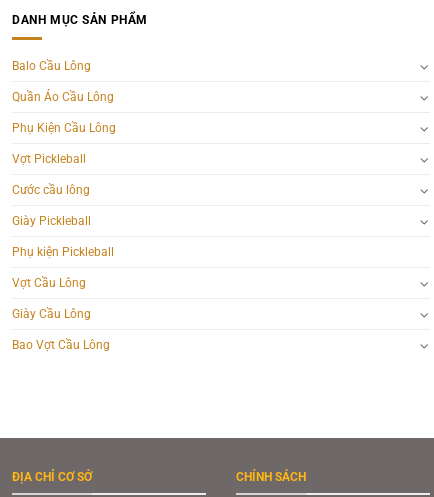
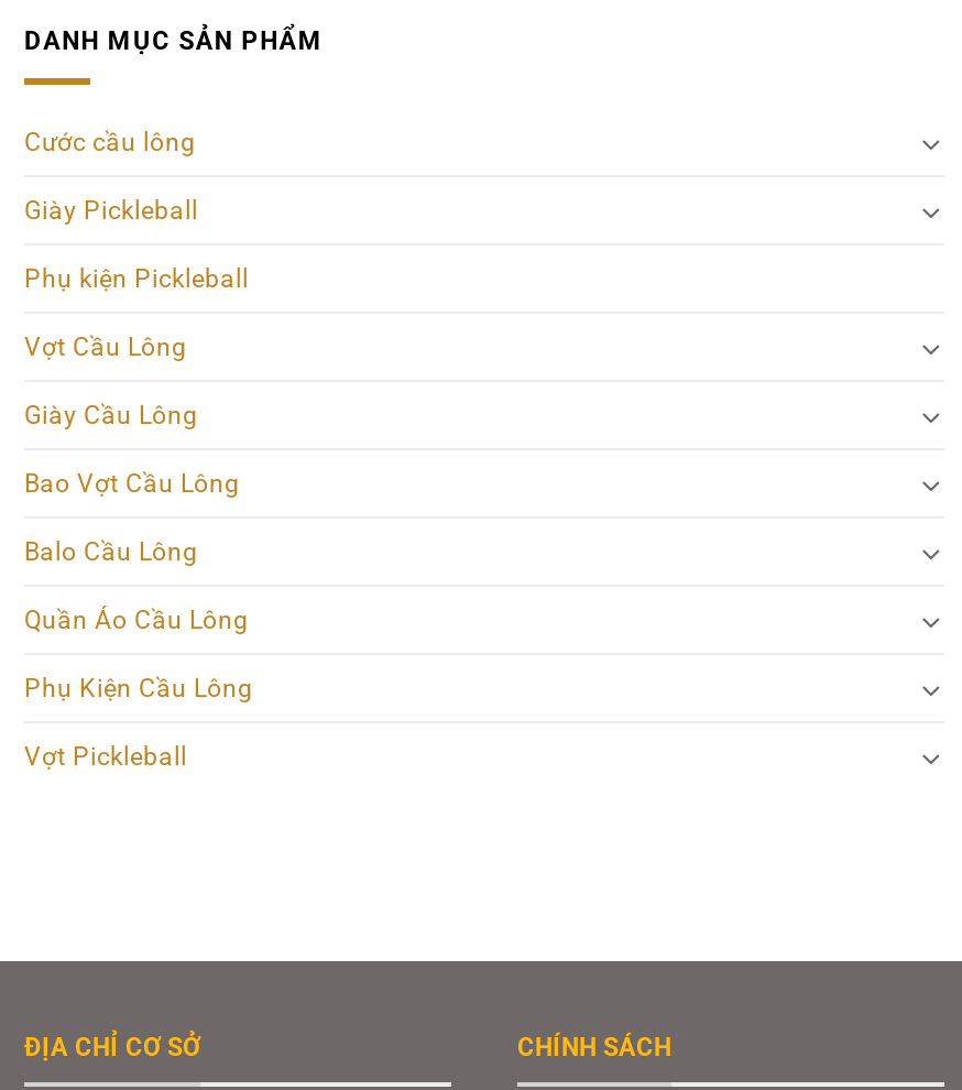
moved [12,59,116,166] -> [24,537,253,772]: Balo Cầu Lông | Quần Áo Cầu Lông | Phụ Kiện Cầu Lông | Vợt Pickleball
moved [12,183,114,352] -> [24,127,249,499]: Cước cầu lông | Giày Pickleball | Phụ kiện Pickleball | Vợt Cầu Lông | Giày Cầu Lông | Bao Vợt Cầu Lông

